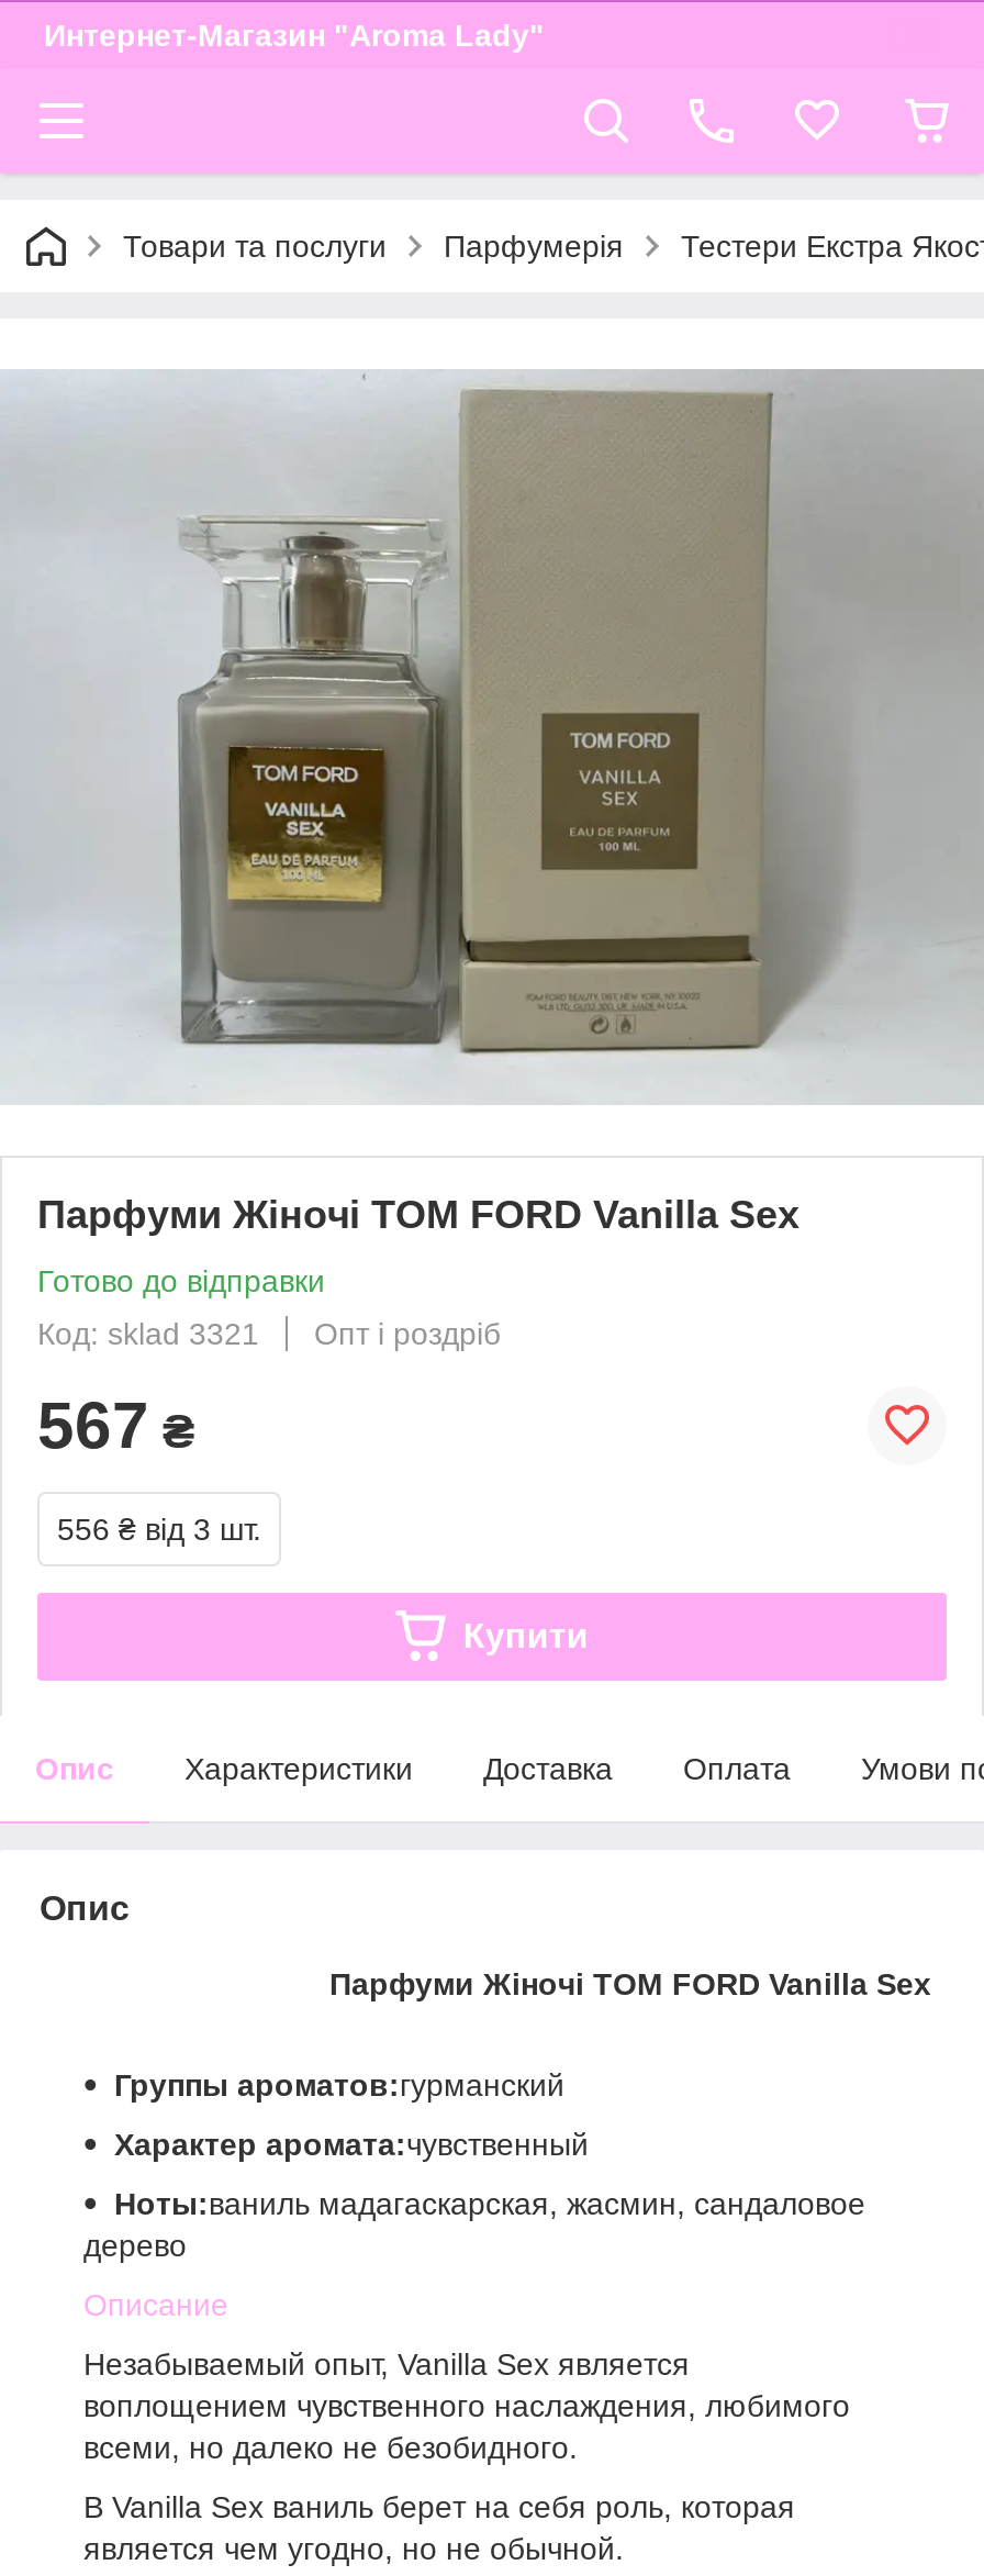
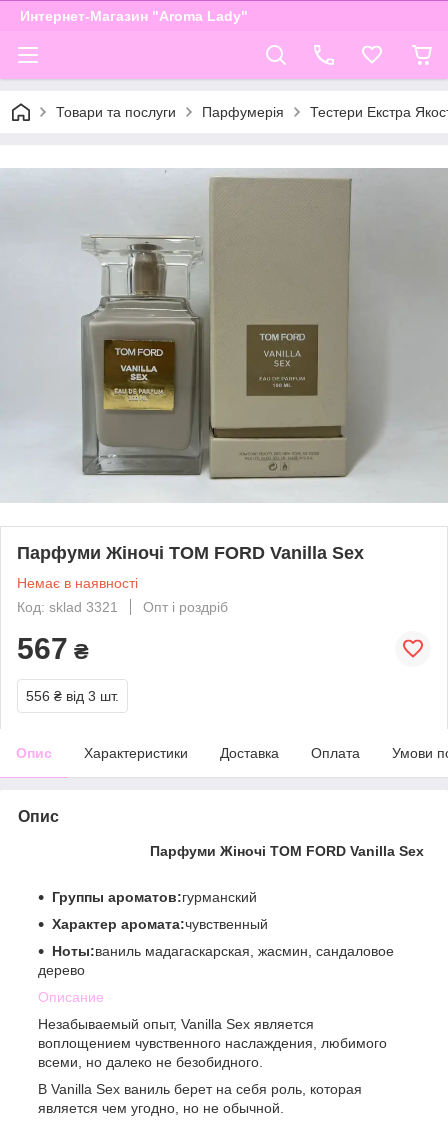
[37,1263,325,1298] Готово до відправки -> [17,575,138,591] Немає в наявності
[463,1617,588,1654] Купити -> none

